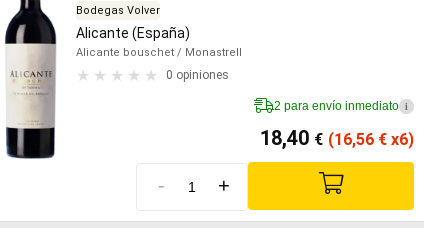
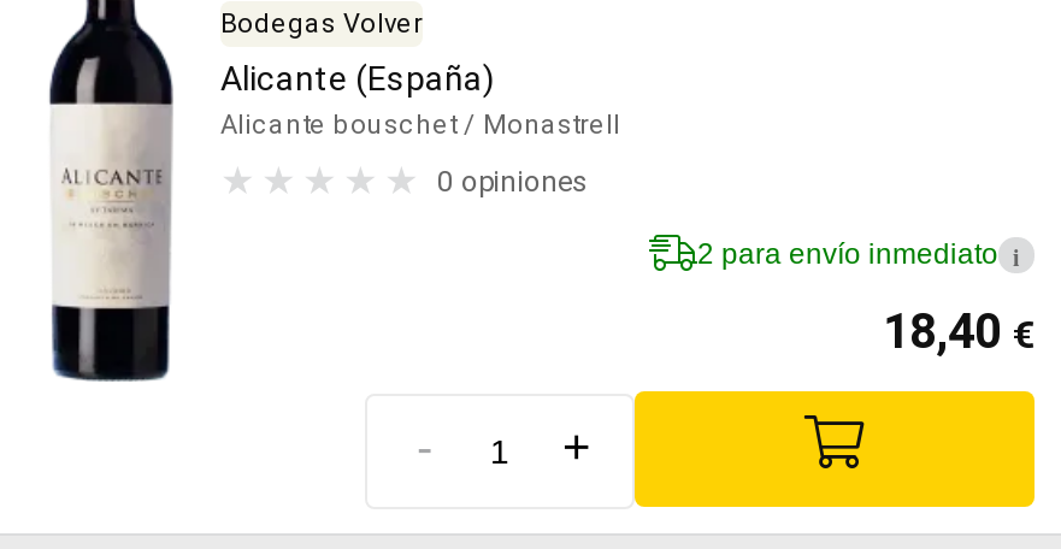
[260,125,414,149] 18,40 € (16,56 €x6) -> [883,302,1035,360] 18,40 €

